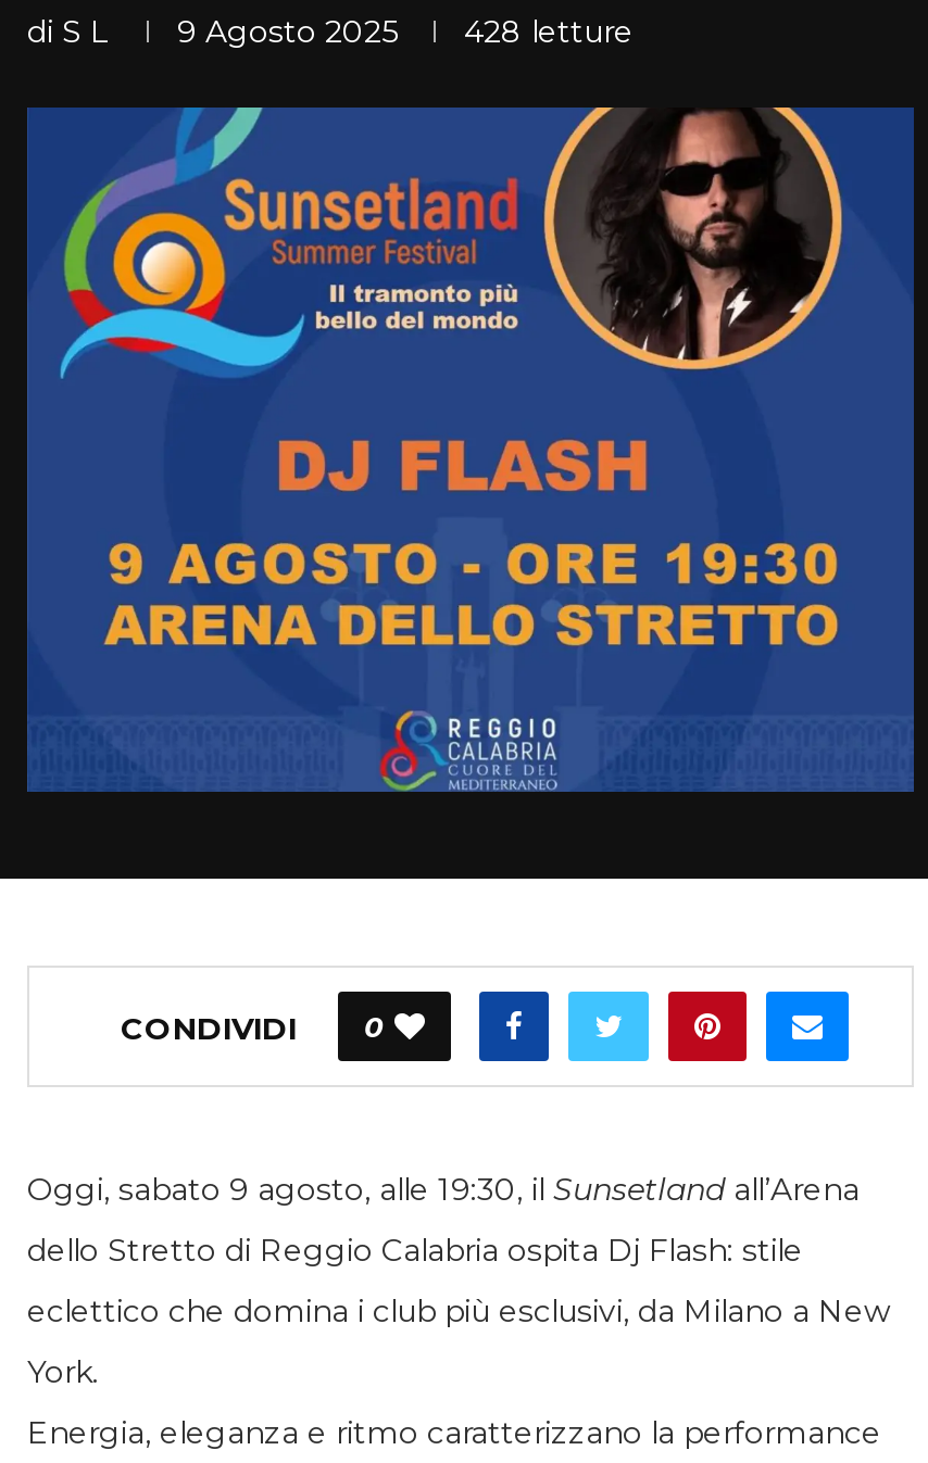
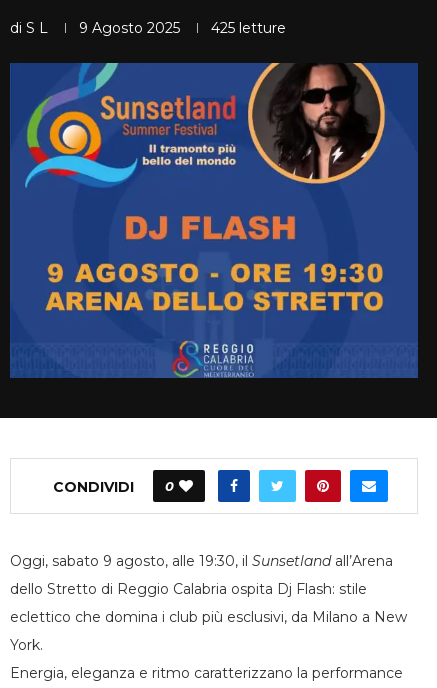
[27,12,634,51] di S L 9 Agosto 2025 428 letture -> [10,19,286,37] di S L 9 Agosto 2025 425 letture

